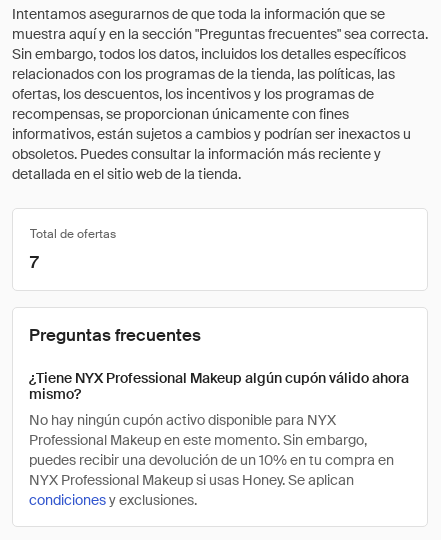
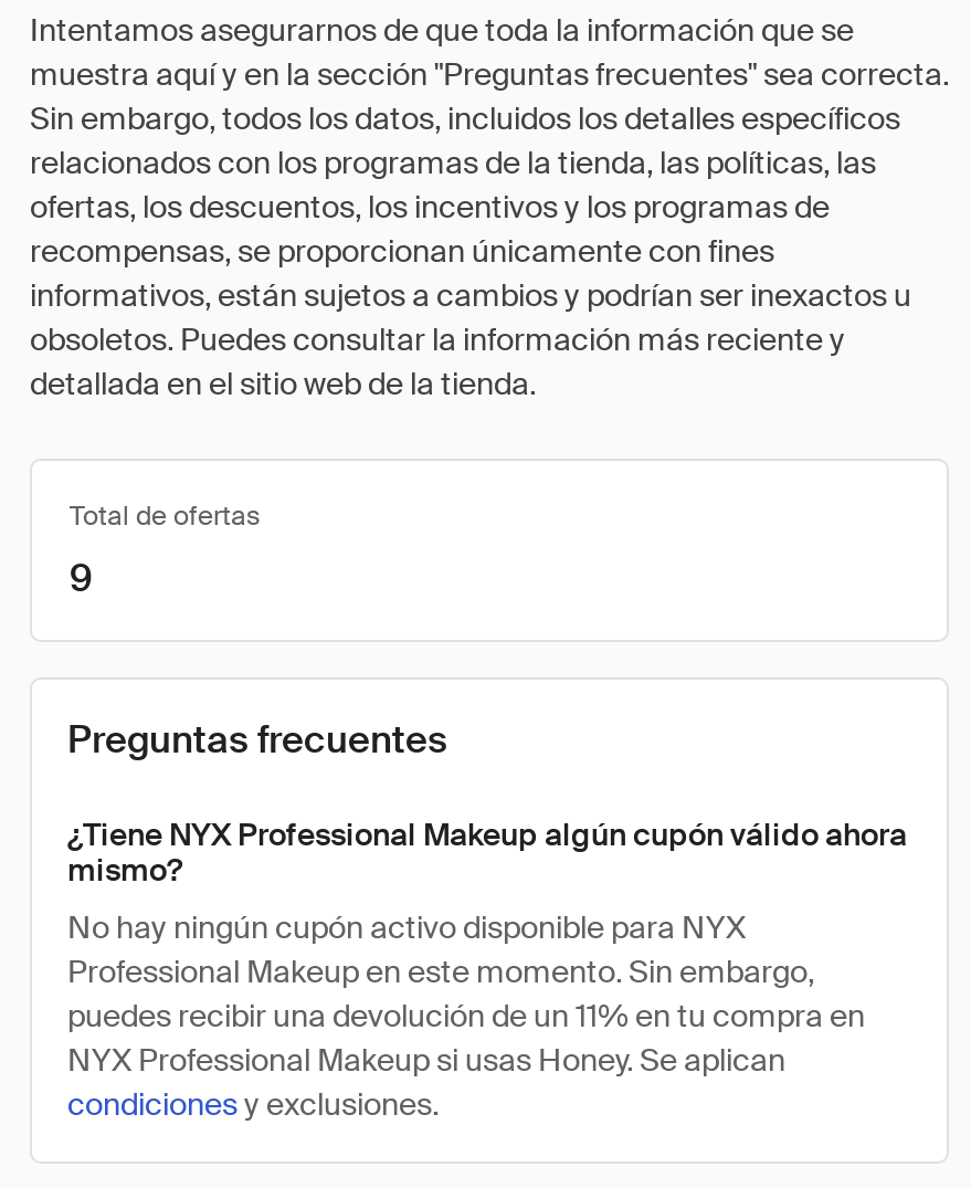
[30,251,38,273] 7 -> [70,554,92,602] 9
[29,451,394,469] puedes recibir una devolución de un 10% en tu compra en -> [67,996,865,1035] puedes recibir una devolución de un 11% en tu compra en

